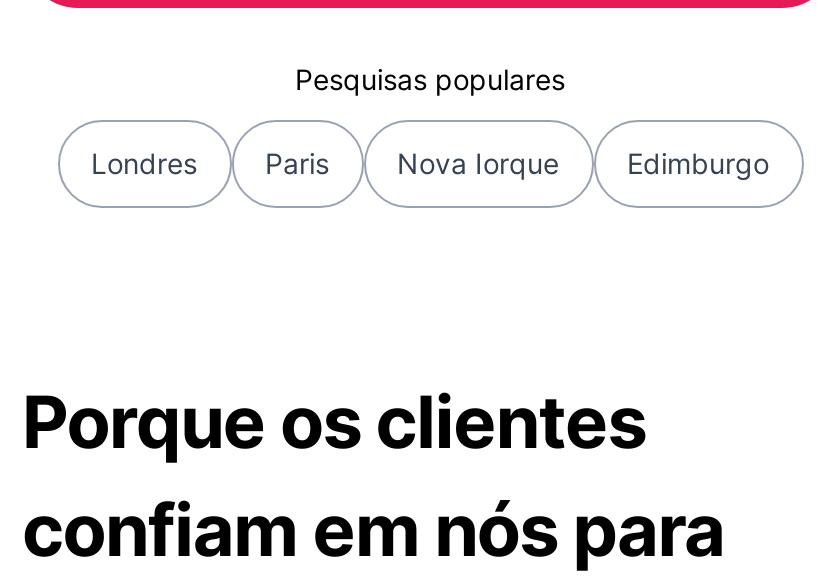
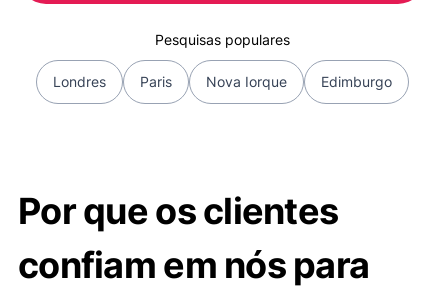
[22,378,646,466] Porque os clientes -> [18,189,338,233] Por que os clientes

